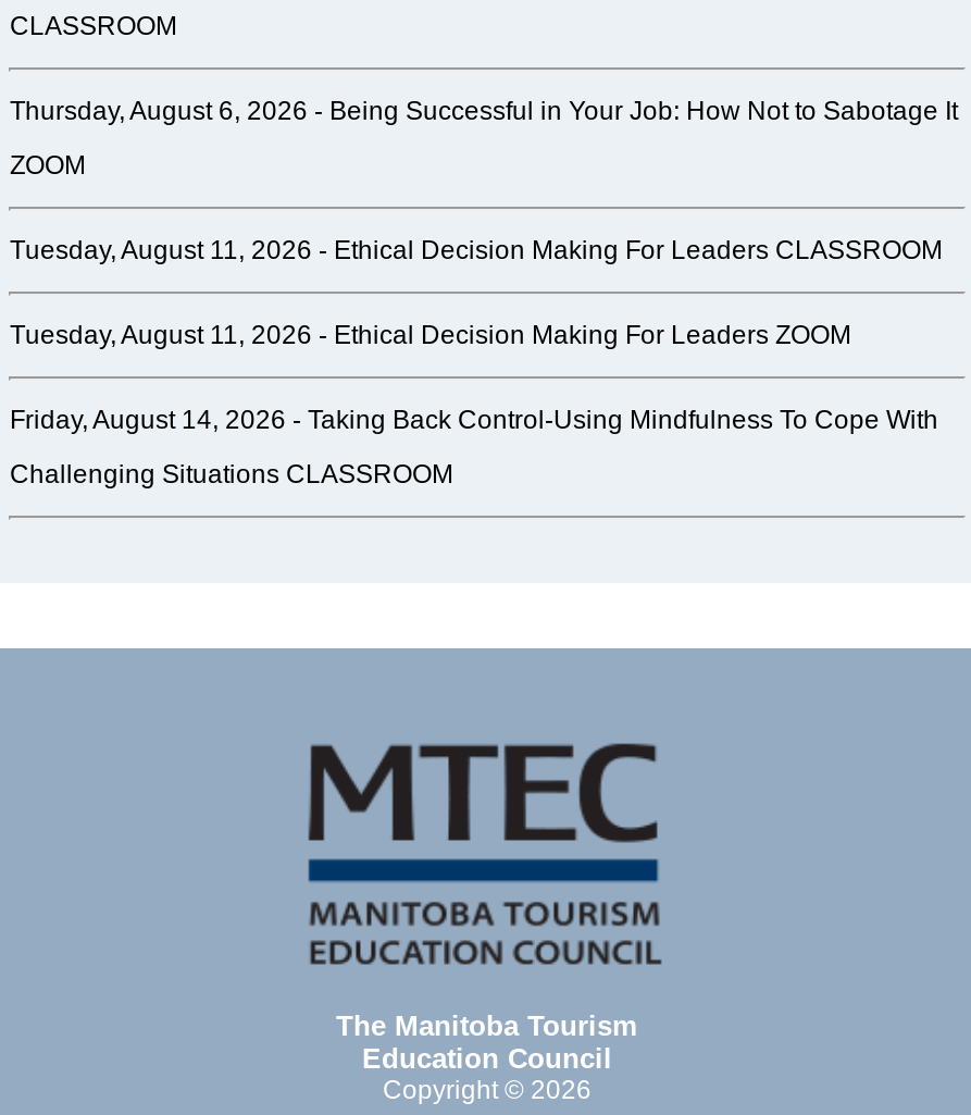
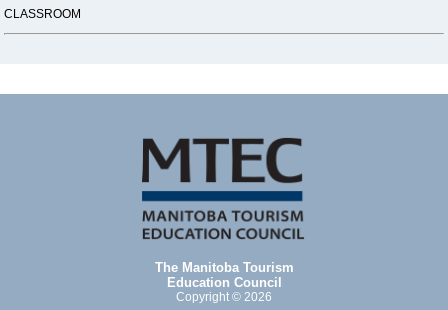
[10,96,958,490] Thursday, August 6, 2026 - Being Successful in Your Job: How Not to Sabotage It | ZOOM | Tuesday, August 11, 2026 - Ethical Decision Making For Leaders CLASSROOM | Tuesday, August 11, 2026 - Ethical Decision Making For Leaders ZOOM | Friday, August 14, 2026 - Taking Back Control-Using Mindfulness To Cope With | Challenging Situations CLASSROOM -> none

